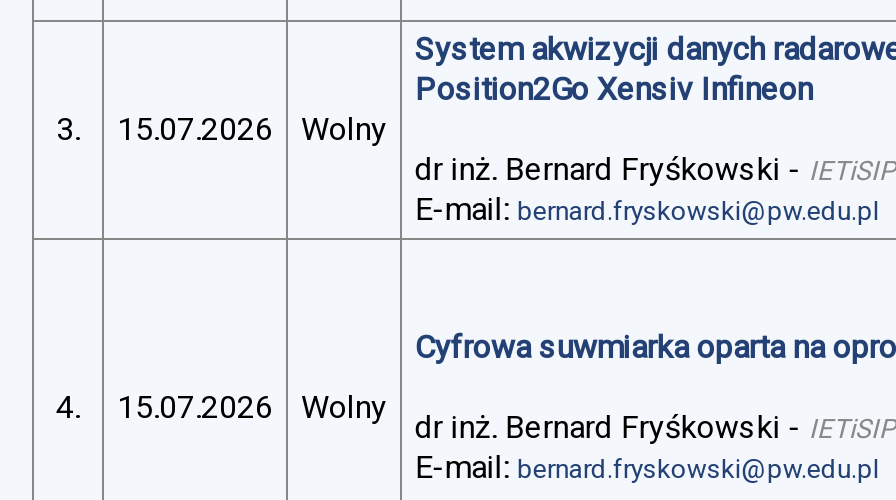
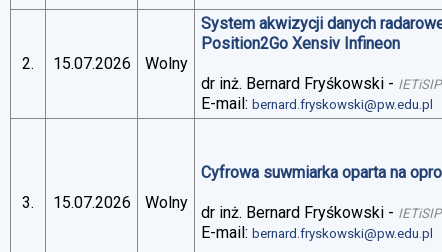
[56,109,387,147] 3. 15.07.2026 Wolny -> [22,54,187,73] 2. 15.07.2026 Wolny
[56,387,387,425] 4. 15.07.2026 Wolny -> [22,193,187,212] 3. 15.07.2026 Wolny

